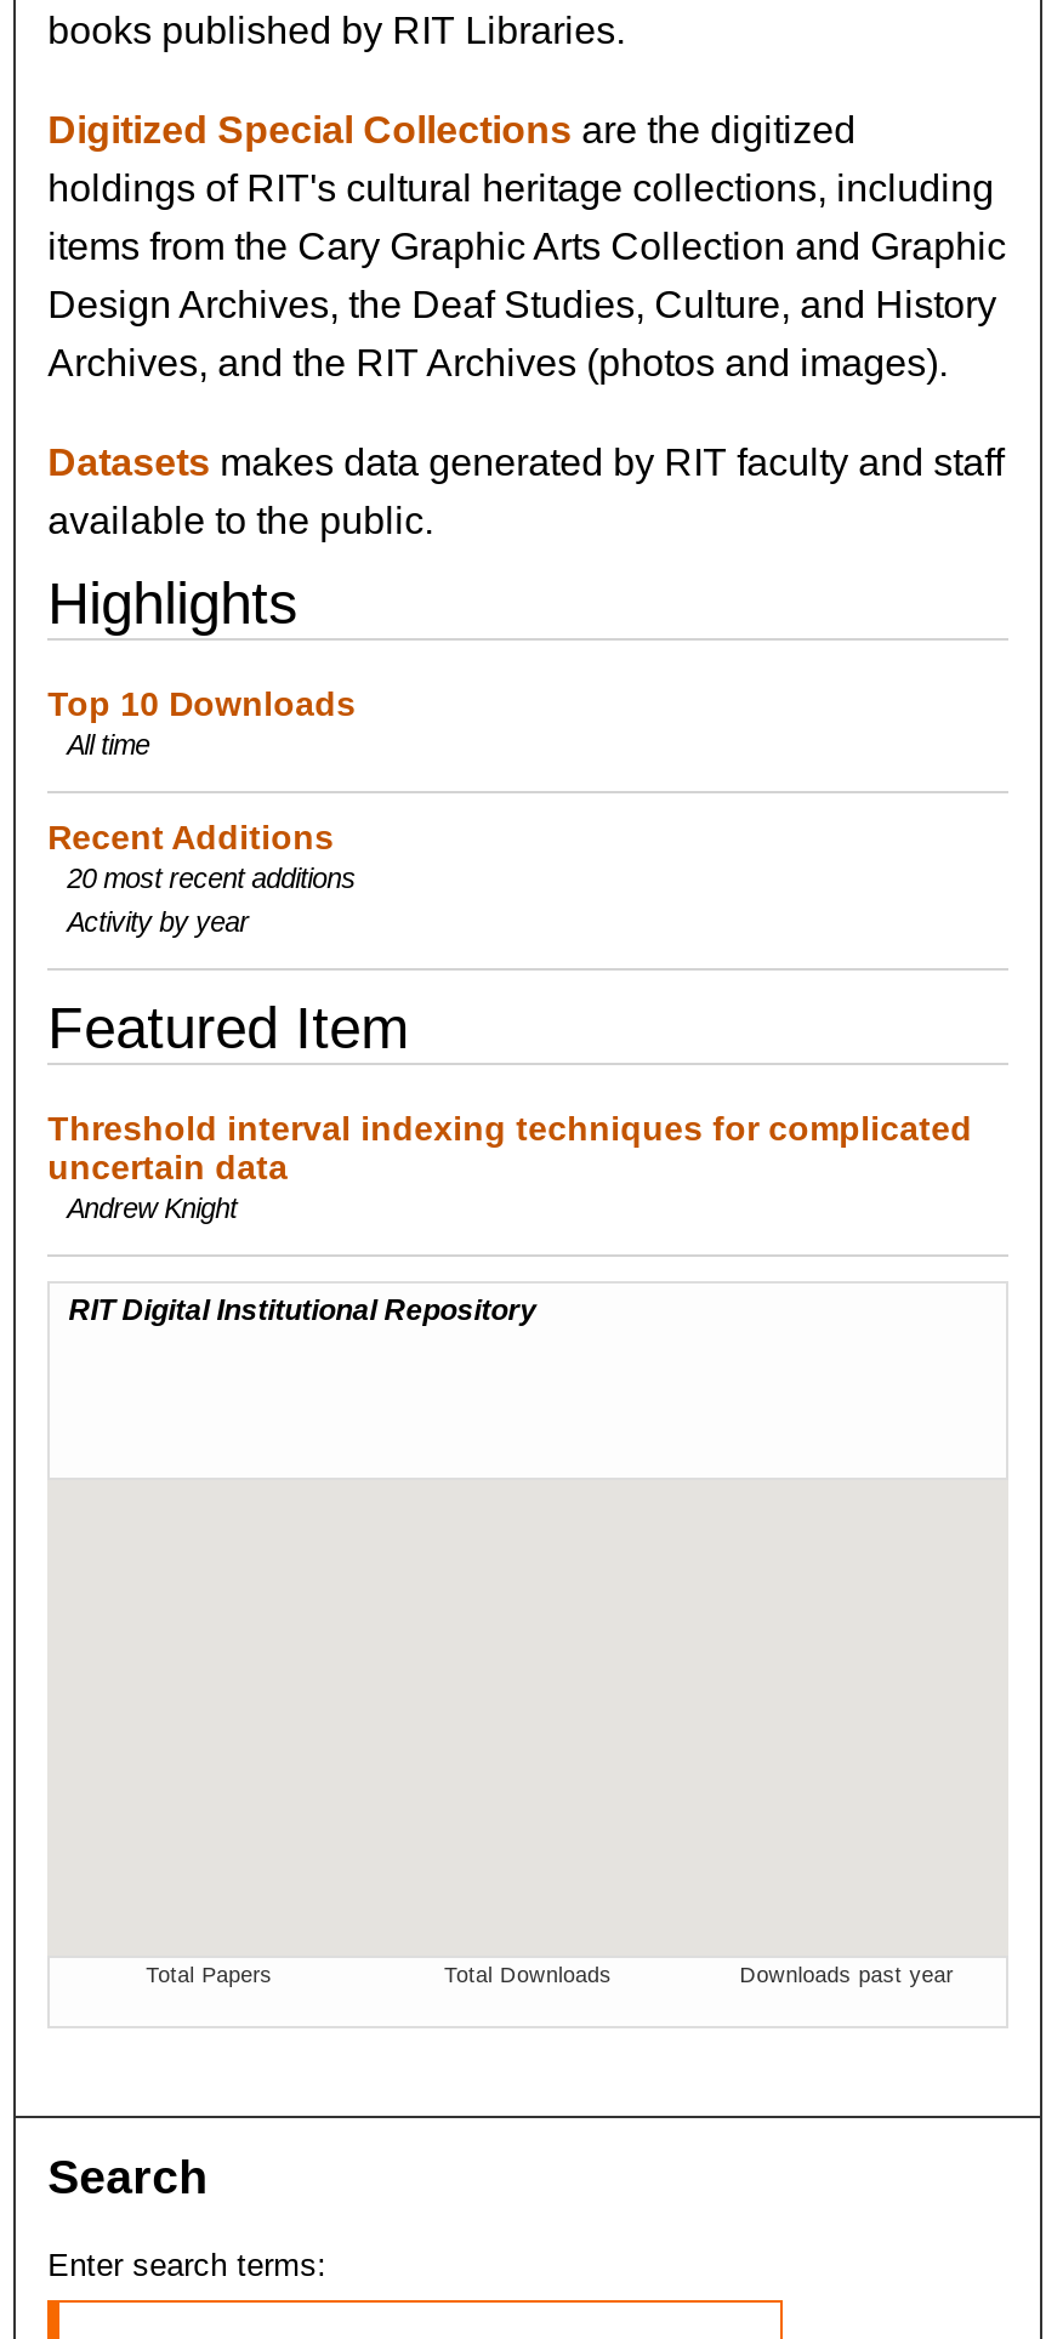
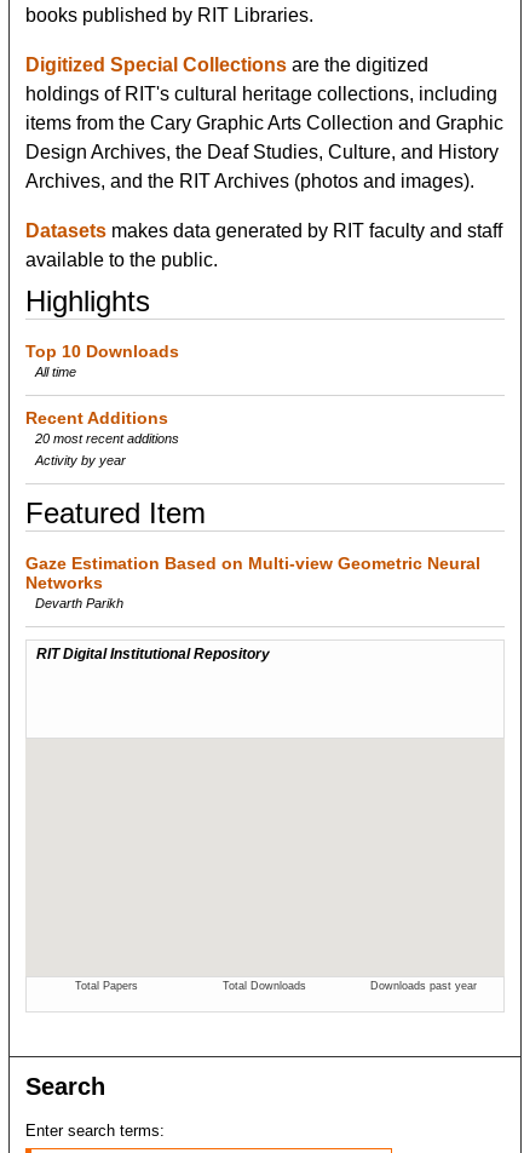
[48,1108,972,1222] Threshold interval indexing techniques for complicated | uncertain data | Andrew Knight -> [26,553,481,610] Gaze Estimation Based on Multi-view Geometric Neural | Networks | Devarth Parikh

